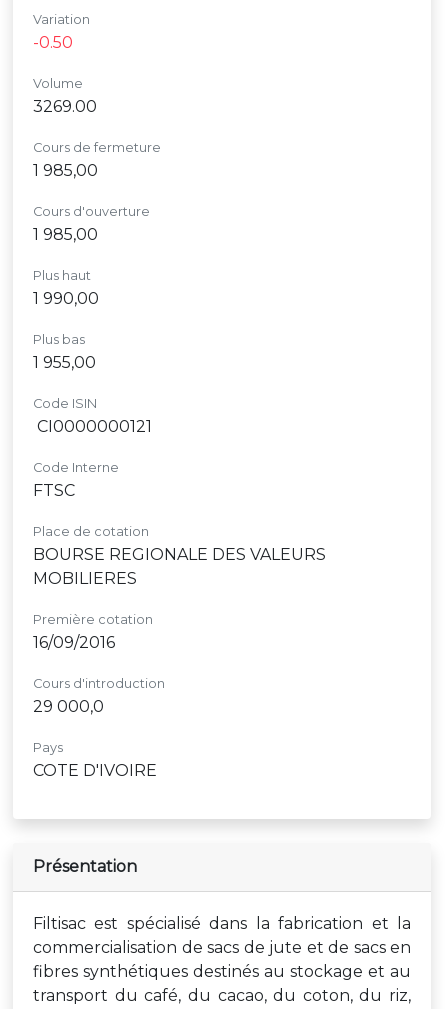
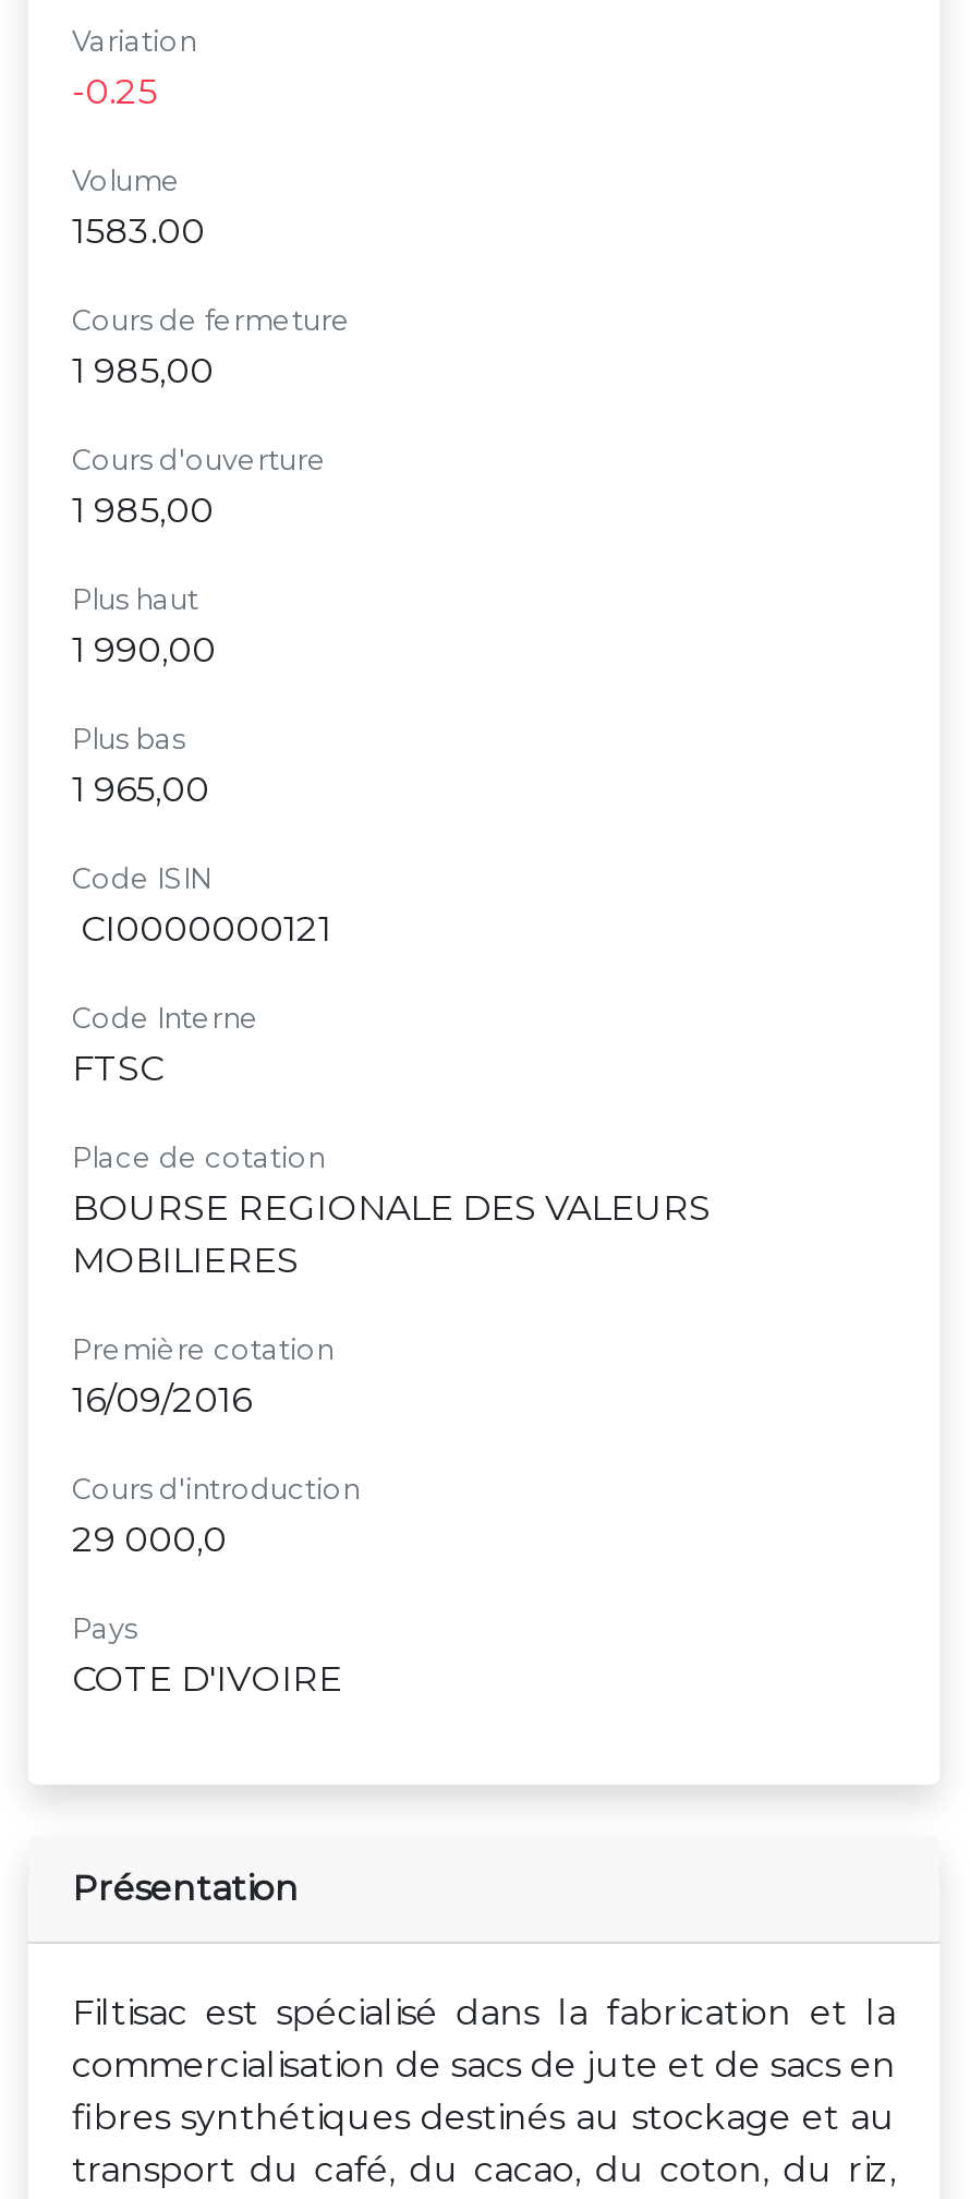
[33,33,73,52] -0.50 -> [72,71,157,112] -0.25
[33,97,97,116] 3269.00 -> [72,210,205,252] 1583.00
[33,353,96,372] 1 955,00 -> [72,769,209,810] 1 965,00

